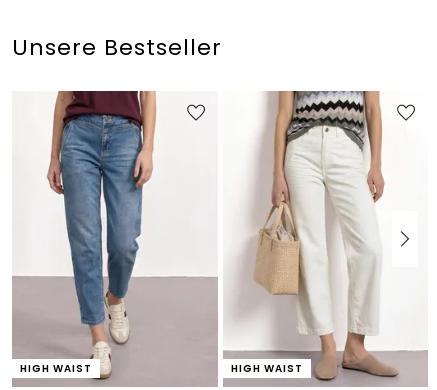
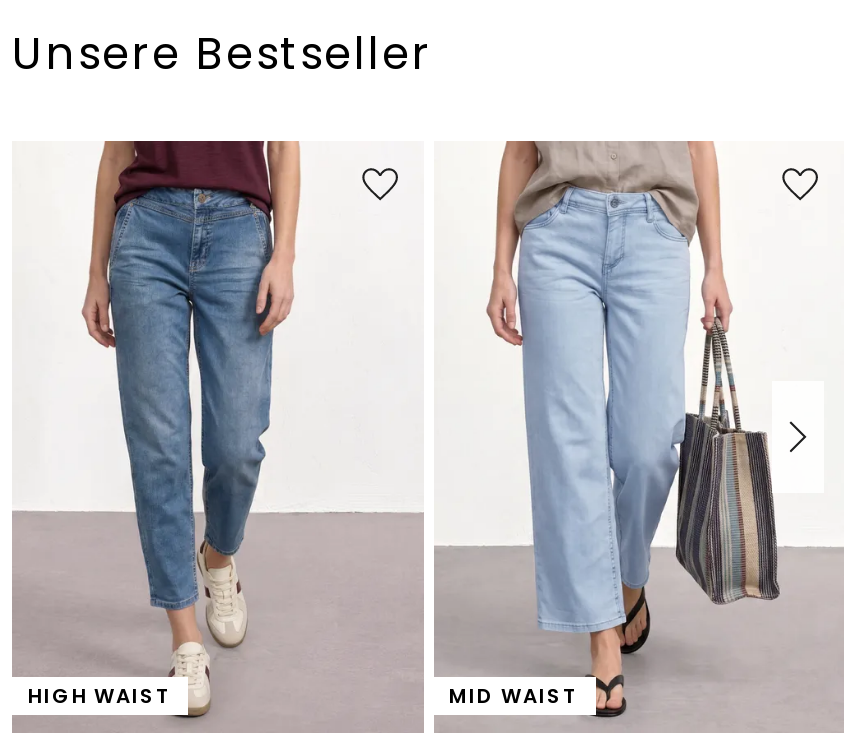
[224,90,427,383] [image] | HIGH WAIST -> [434,139,844,723] [image] | MID WAIST

